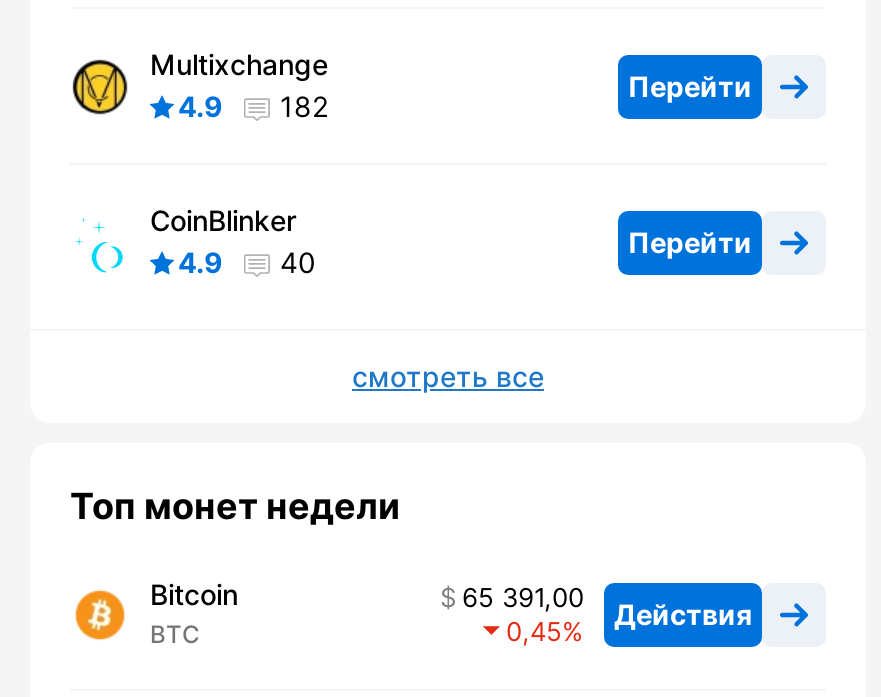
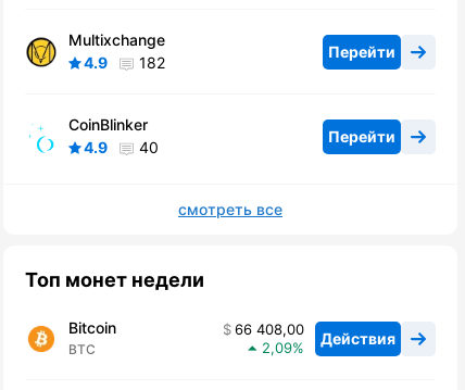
[462,582,752,631] 65 391,00 Действия -> [235,321,395,348] 66 408,00 Действия
[506,616,562,648] 0,45 -> [262,339,292,357] 2,09

